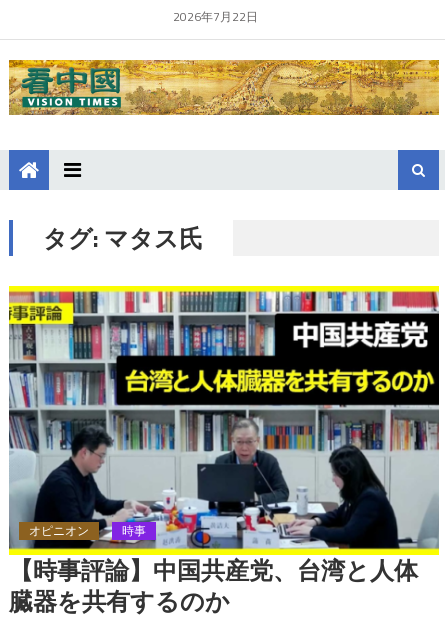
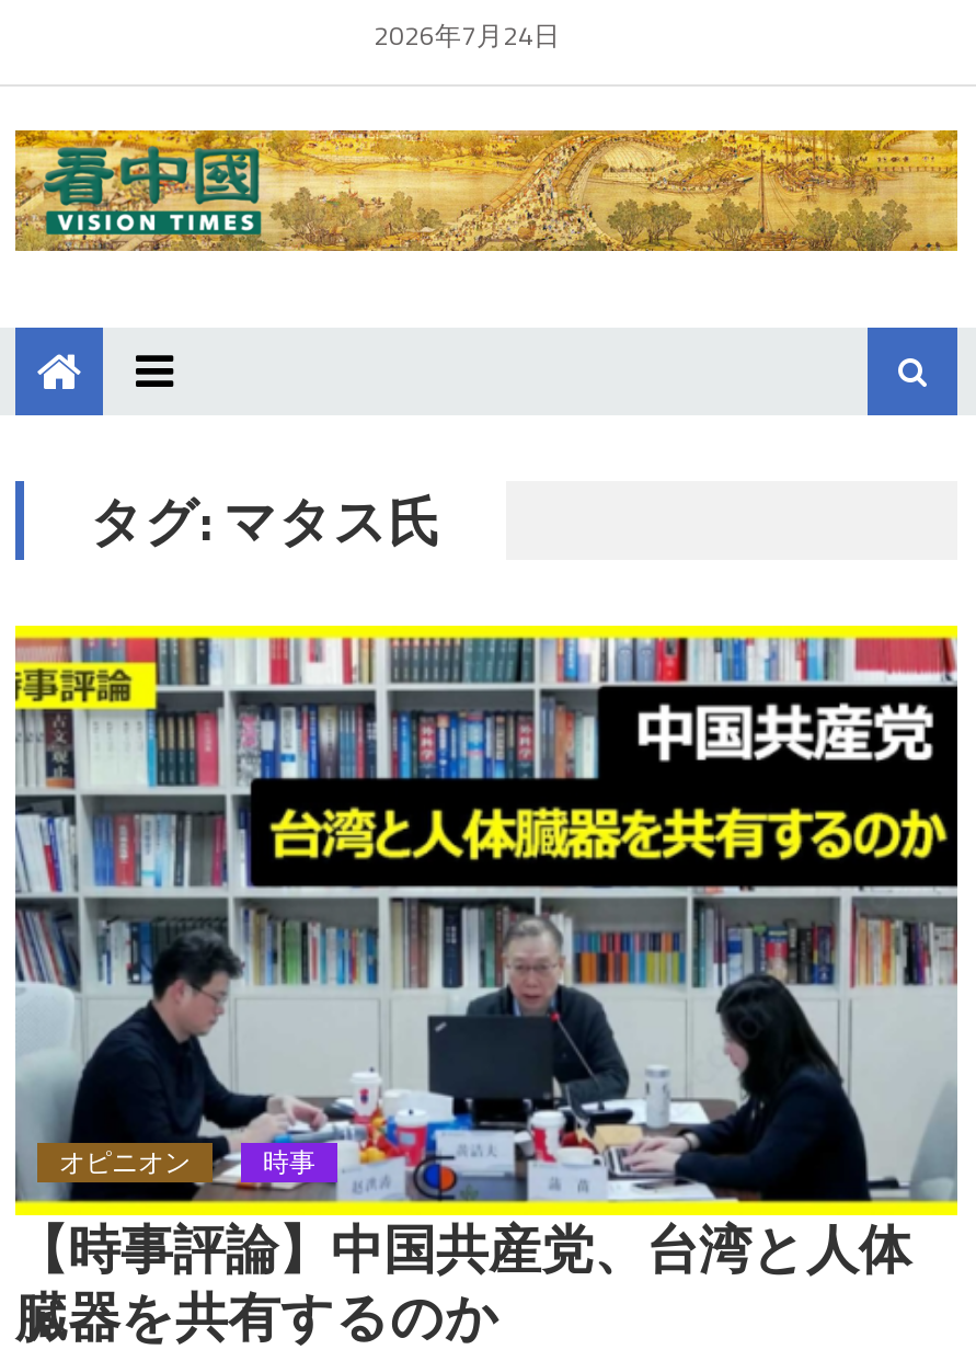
[172,7,257,26] 2026年7月22日 -> [374,14,560,56] 2026年7月24日

